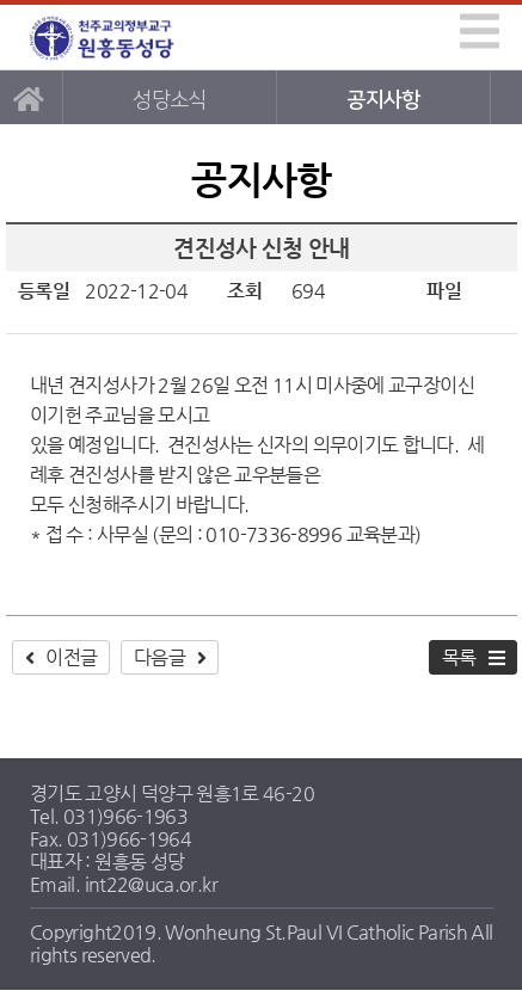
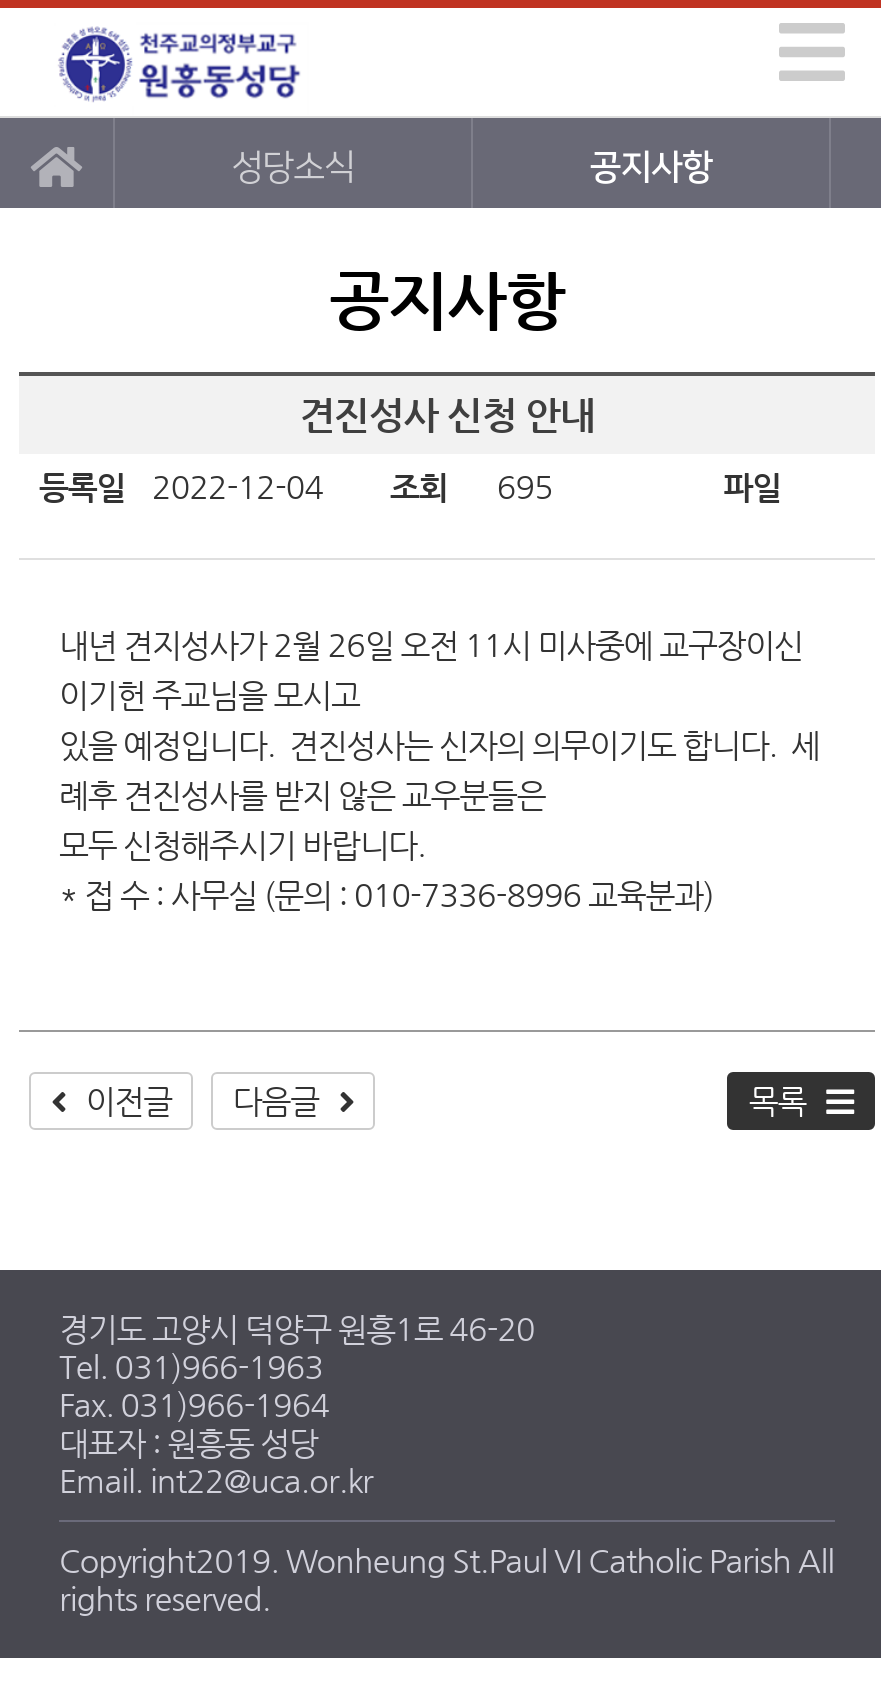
[18,279,325,302] 등록일 2022-12-04 조회 694 -> [39,468,553,506] 등록일 2022-12-04 조회 695

